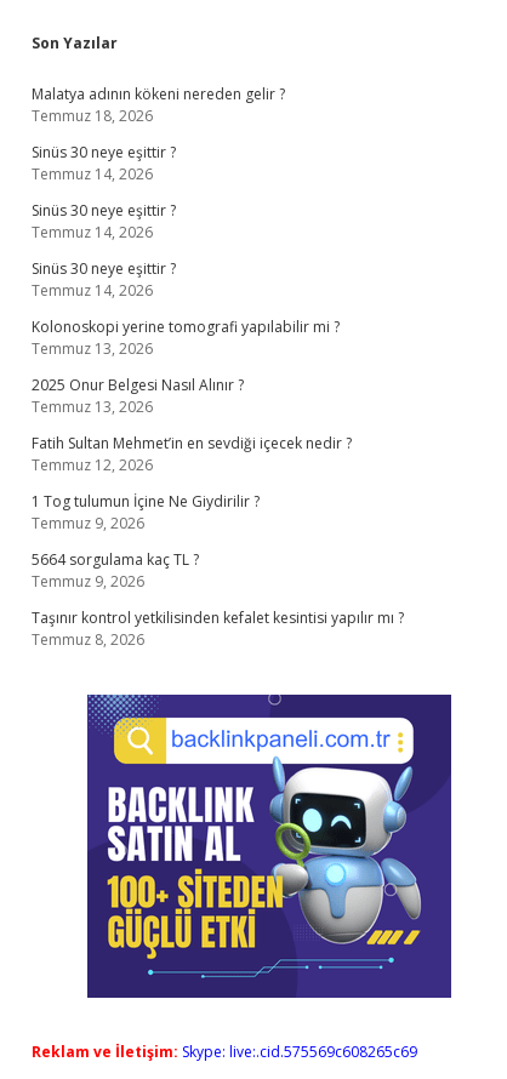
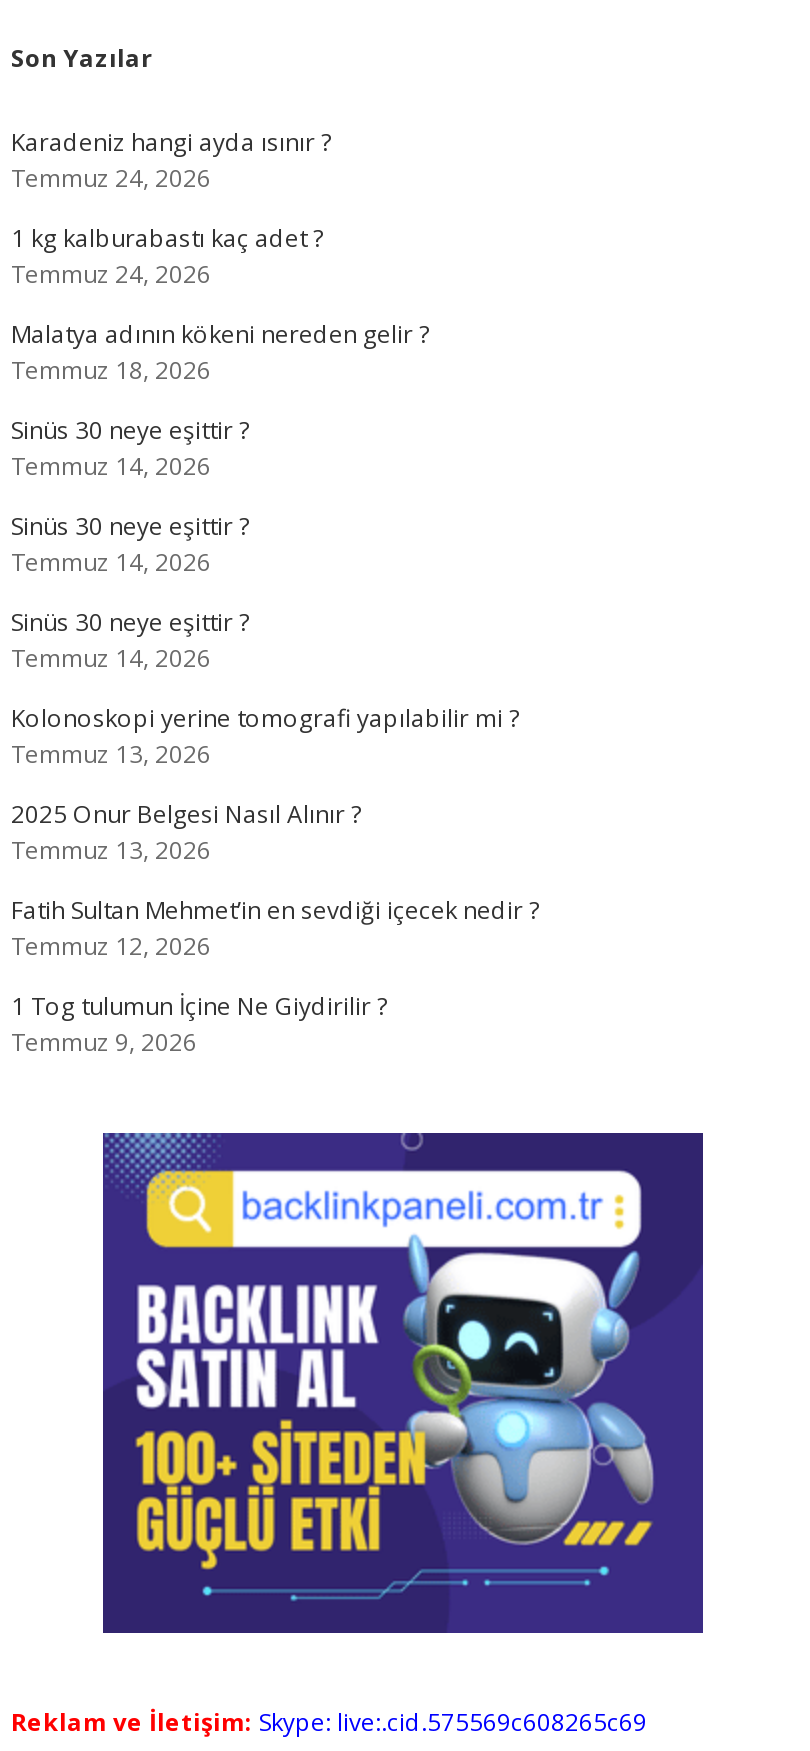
none -> [11,125,331,291] Karadeniz hangi ayda ısınır ? | Temmuz 24, 2026 | 1 kg kalburabastı kaç adet ? | Temmuz 24, 2026
moved [32,84,352,533] -> [11,317,539,1059]: Malatya adının kökeni nereden gelir ? | Temmuz 18, 2026 | Sinüs 30 neye eşittir ? | ... | 1 Tog tulumun İçine Ne Giydirilir ? | Temmuz 9, 2026
[32,549,404,650] 5664 sorgulama kaç TL ? | Temmuz 9, 2026 | Taşınır kontrol yetkilisinden kefalet kesintisi yapılır mı ? | Temmuz 8, 2026 -> none

